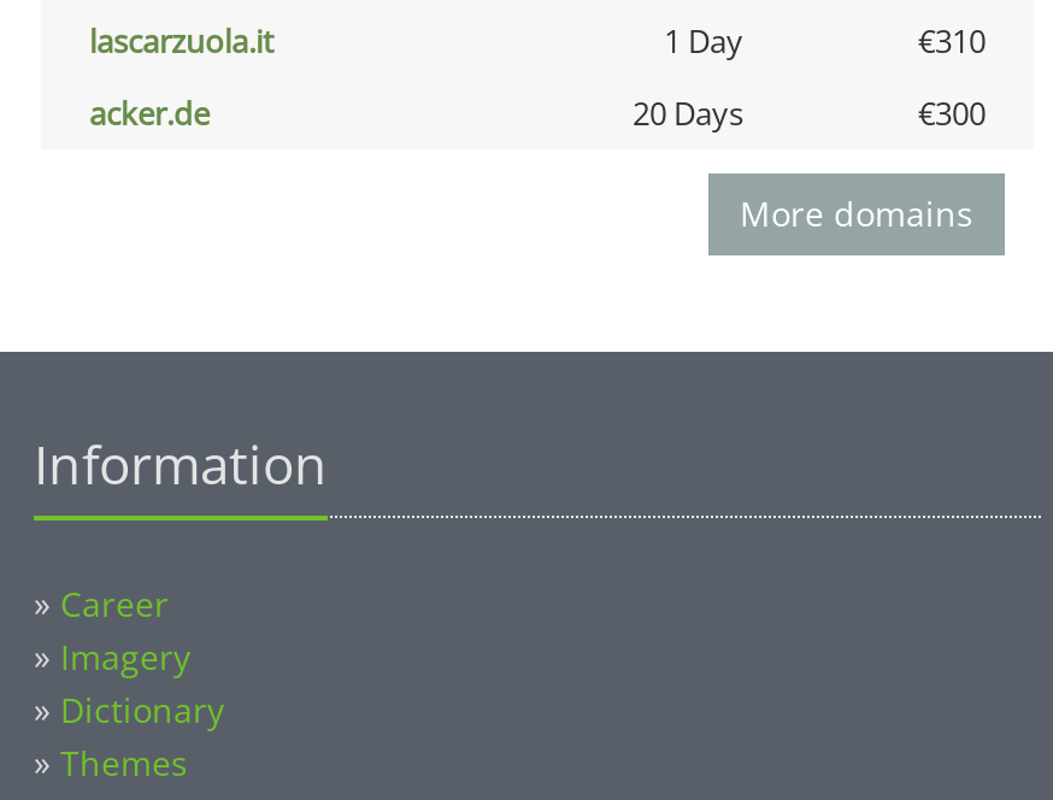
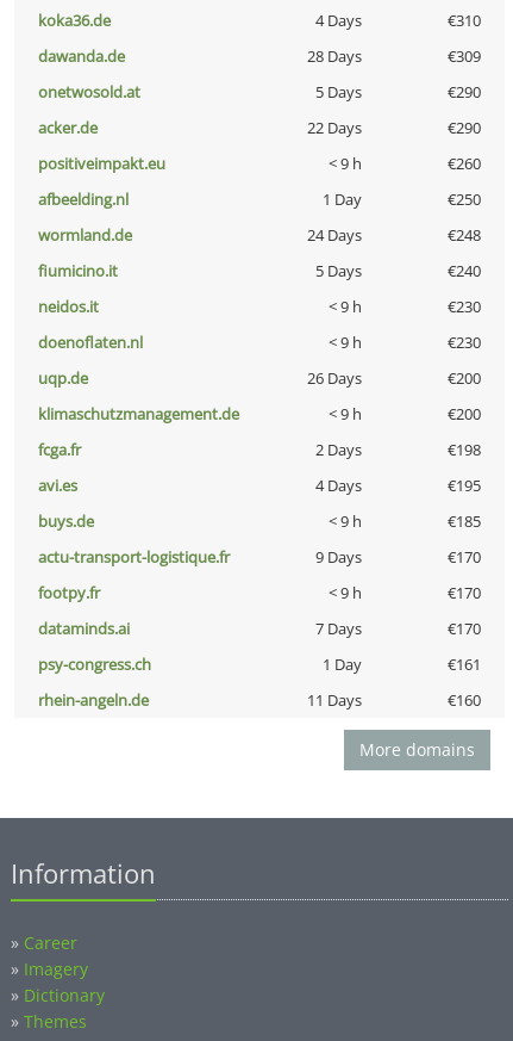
[89,18,743,61] lascarzuola.it | 1 Day -> [38,9,361,30] koka36.de | 4 Days
none -> [38,45,481,102] dawanda.de | 28 Days | €309 | onetwosold.at | 5 Days | €290
[633,90,986,134] 20 Days | €300 -> [38,116,481,710] 22 Days | €290 | positiveimpakt.eu | < 9 h | €260 | afbeelding.nl | 1 Day | €250 | wormland.de | 24 Days | €248 | fiumicino.it | 5 Days | €240 | neidos.it | < 9 h | €230 | doenoflaten.nl | < 9 h | €230 | uqp.de | 26 Days | €200 | klimaschutzmanagement.de | < 9 h | €200 | fcga.fr | 2 Days | €198 | avi.es | 4 Days | €195 | buys.de | < 9 h | €185 | actu-transport-logistique.fr | 9 Days | €170 | footpy.fr | < 9 h | €170 | dataminds.ai | 7 Days | €170 | psy-congress.ch | 1 Day | €161 | rhein-angeln.de | 11 Days | €160

